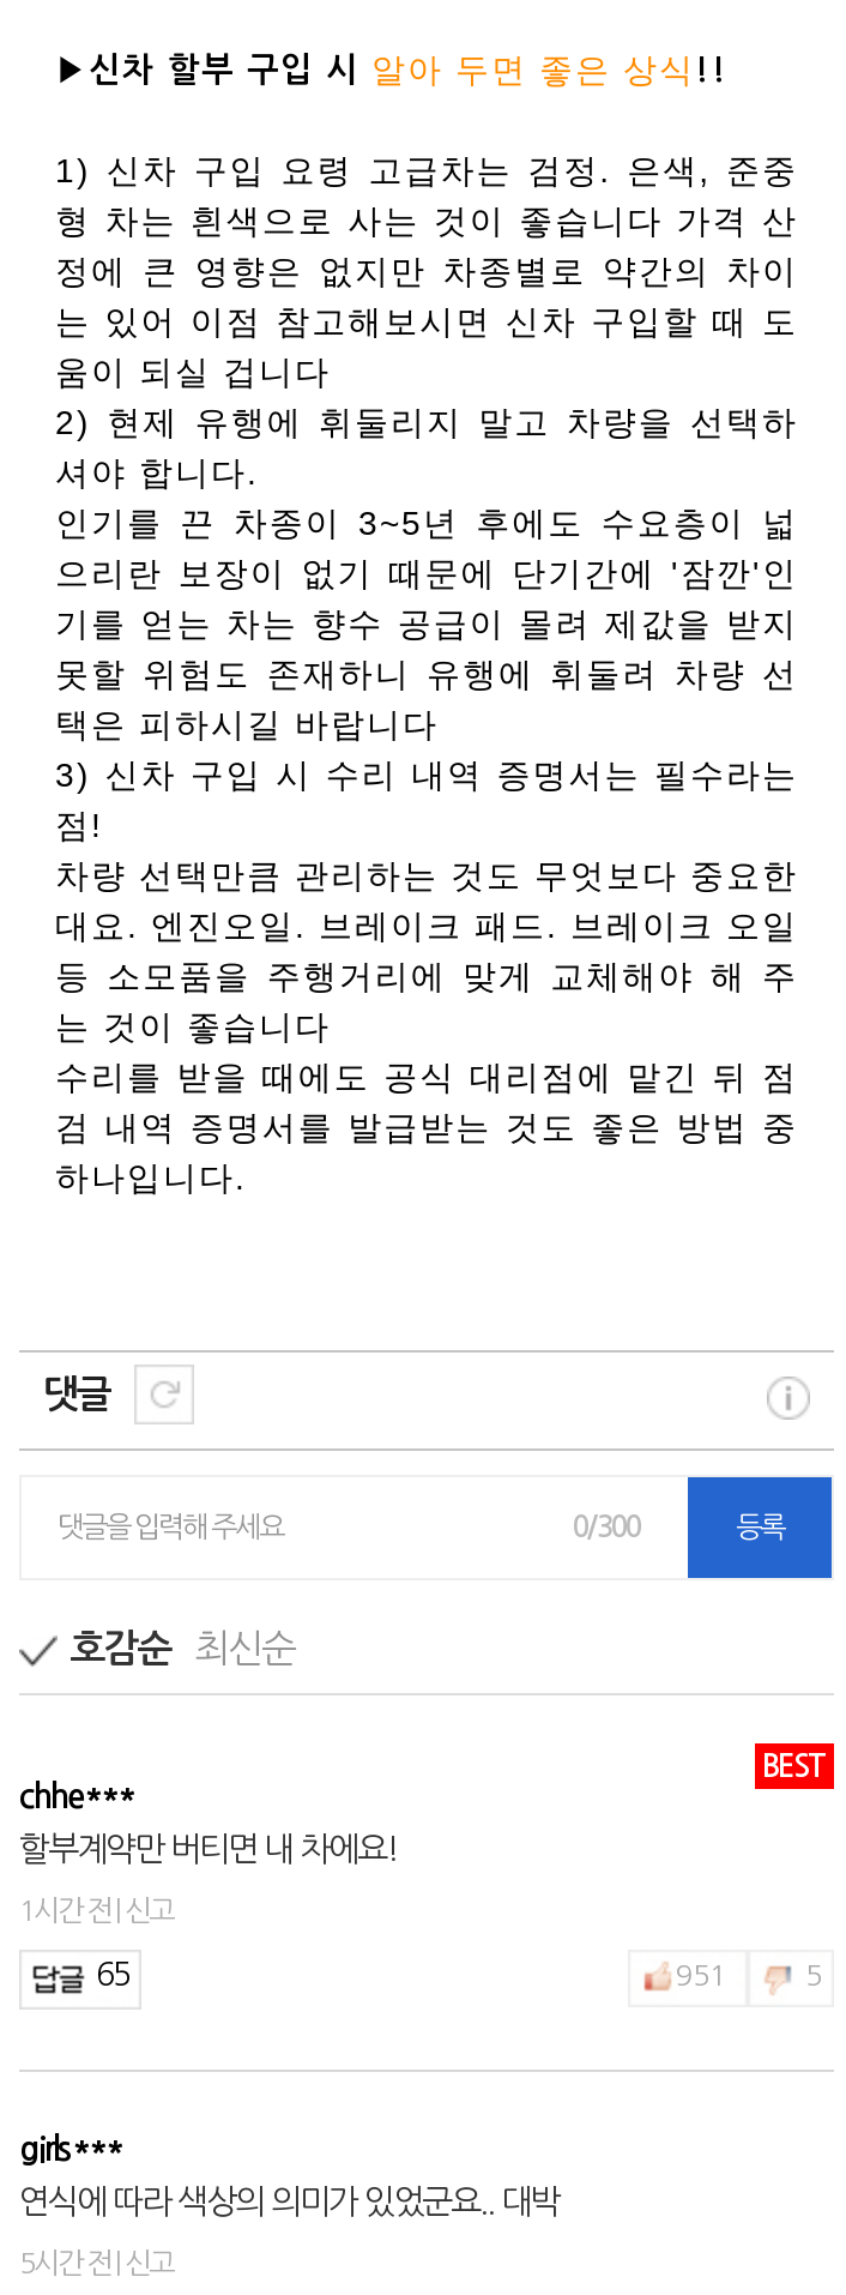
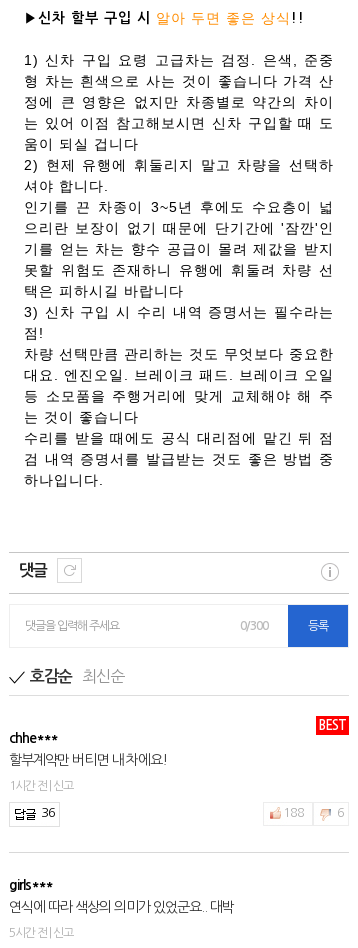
[96,1960,129,1991] 65 -> [41,806,55,819] 36
[676,1961,726,1990] 951 -> [283,807,304,819] 188
[805,1961,822,1990] 5 -> [337,807,344,819] 6

